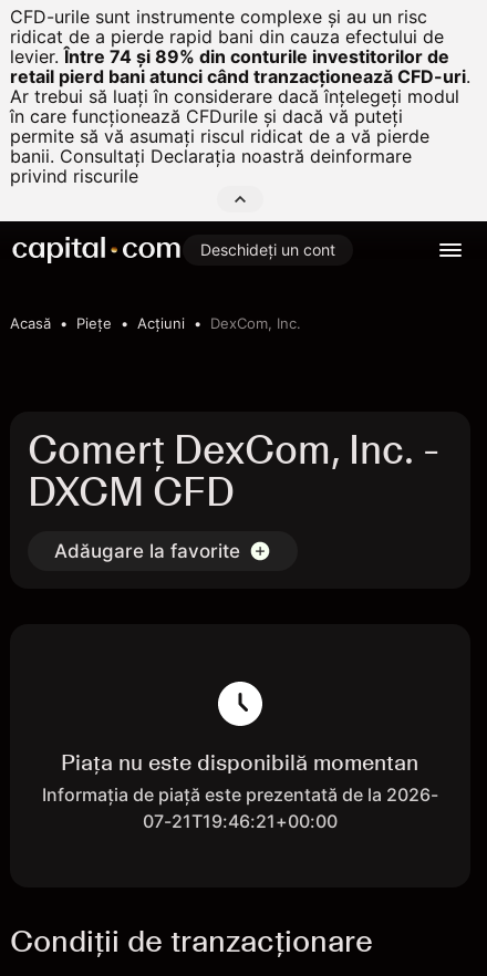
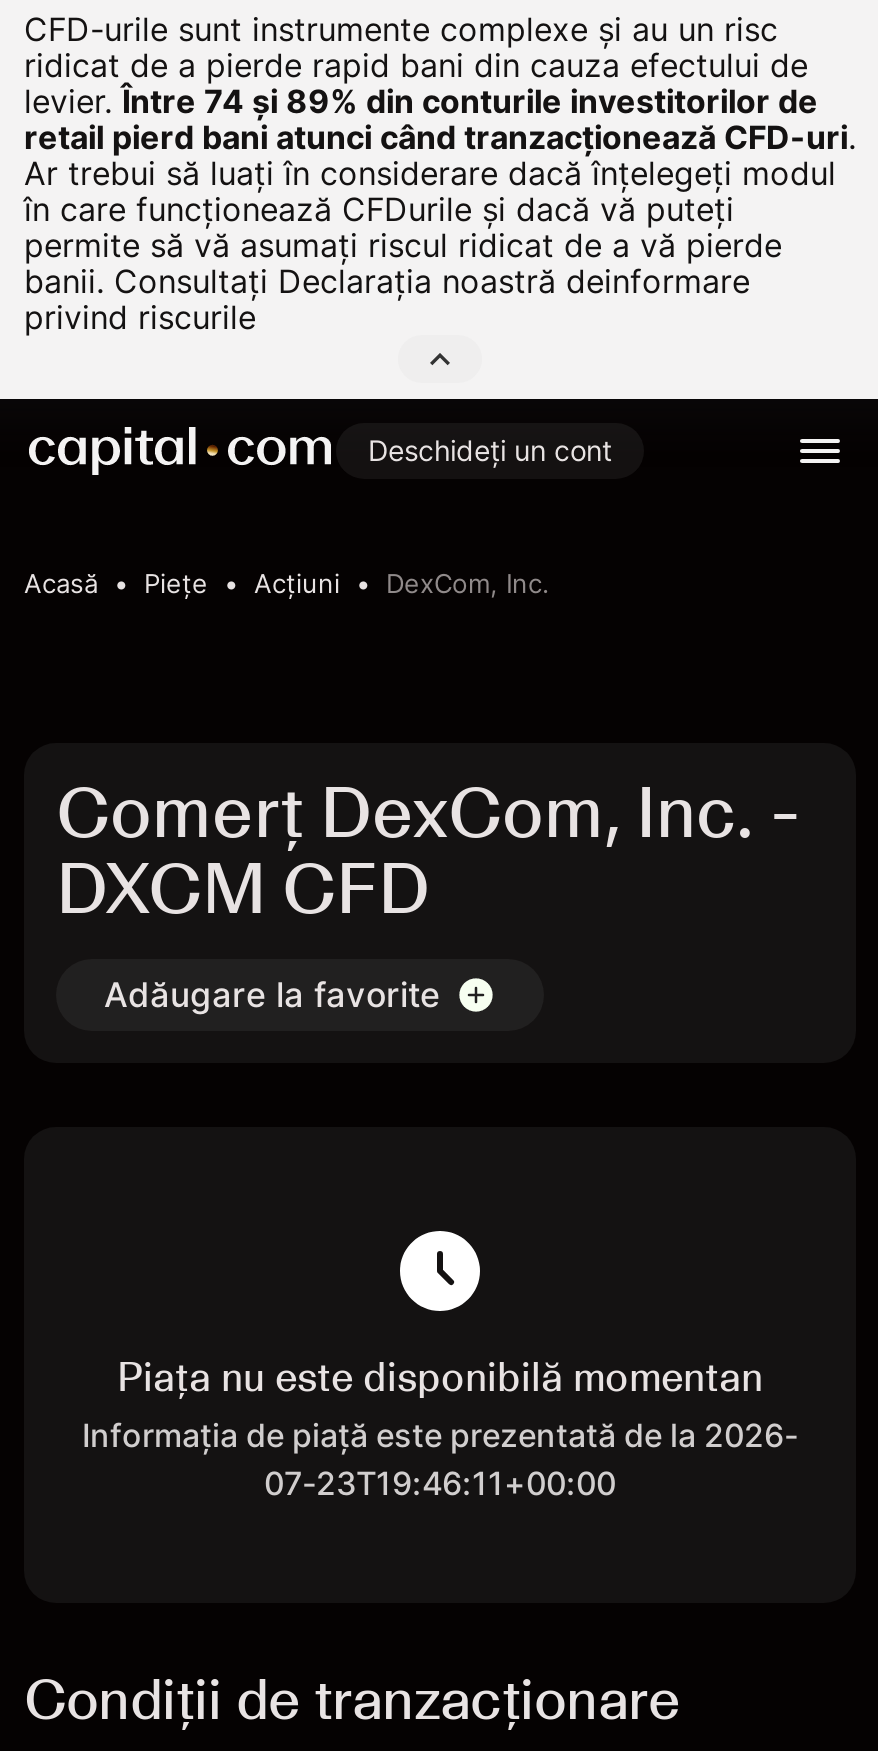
[143,810,338,832] 07-21T19:46:21+00:00 -> [264,1463,616,1503] 07-23T19:46:11+00:00

